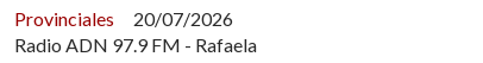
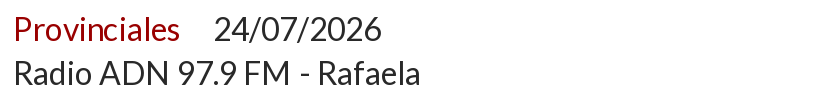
[14,7,233,30] Provinciales 20/07/2026 -> [13,9,381,47] Provinciales 24/07/2026

